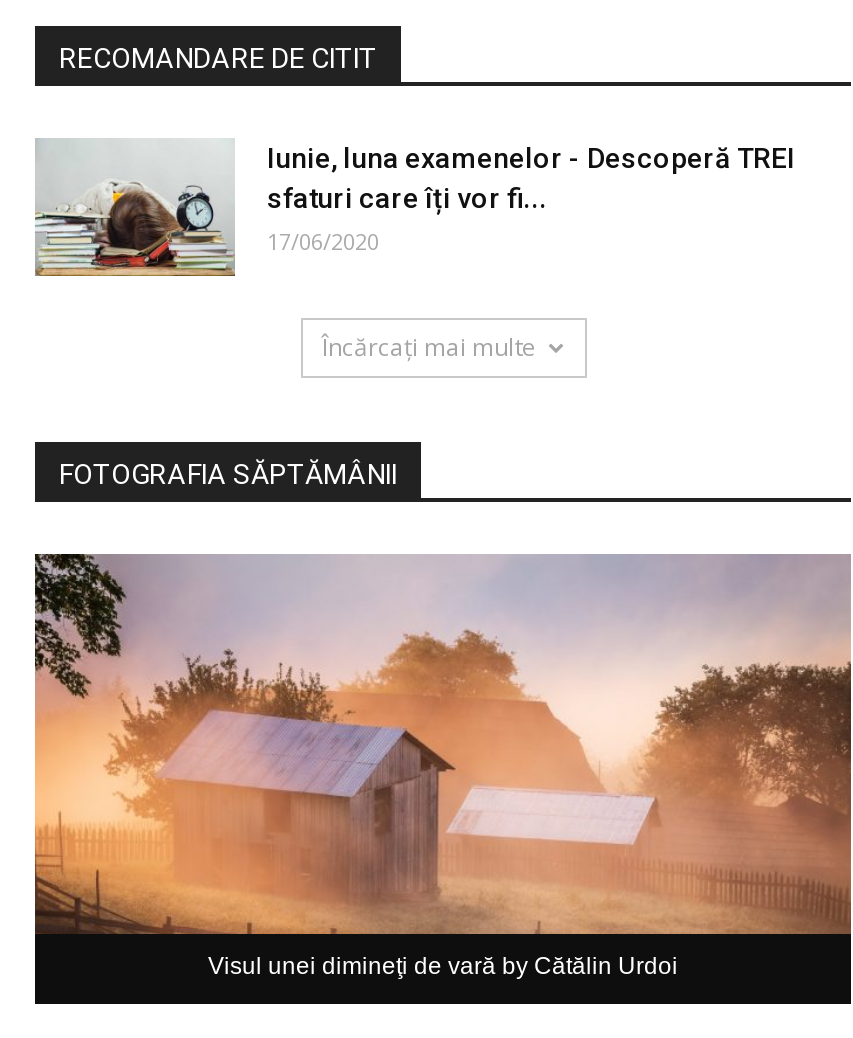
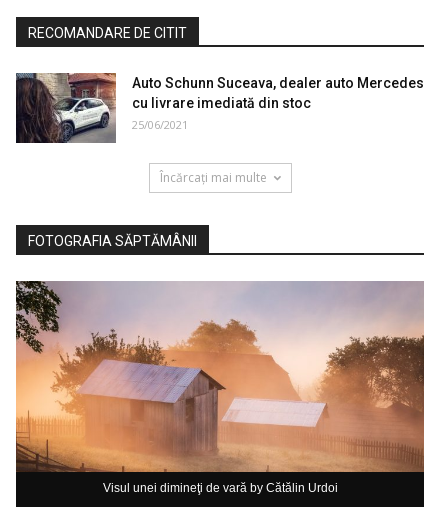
[33,137,795,277] [image] | Iunie,‌ ‌luna‌ ‌examenelor‌ ‌-‌ ‌Descoperă‌ ‌TREI‌ | ‌sfaturi‌ ‌care‌ ‌îți‌ ‌vor‌ ‌fi‌... | 17/06/2020 -> [15,72,424,144] [image] | Auto Schunn Suceava, dealer auto Mercedes | cu livrare imediată din stoc | 25/06/2021

